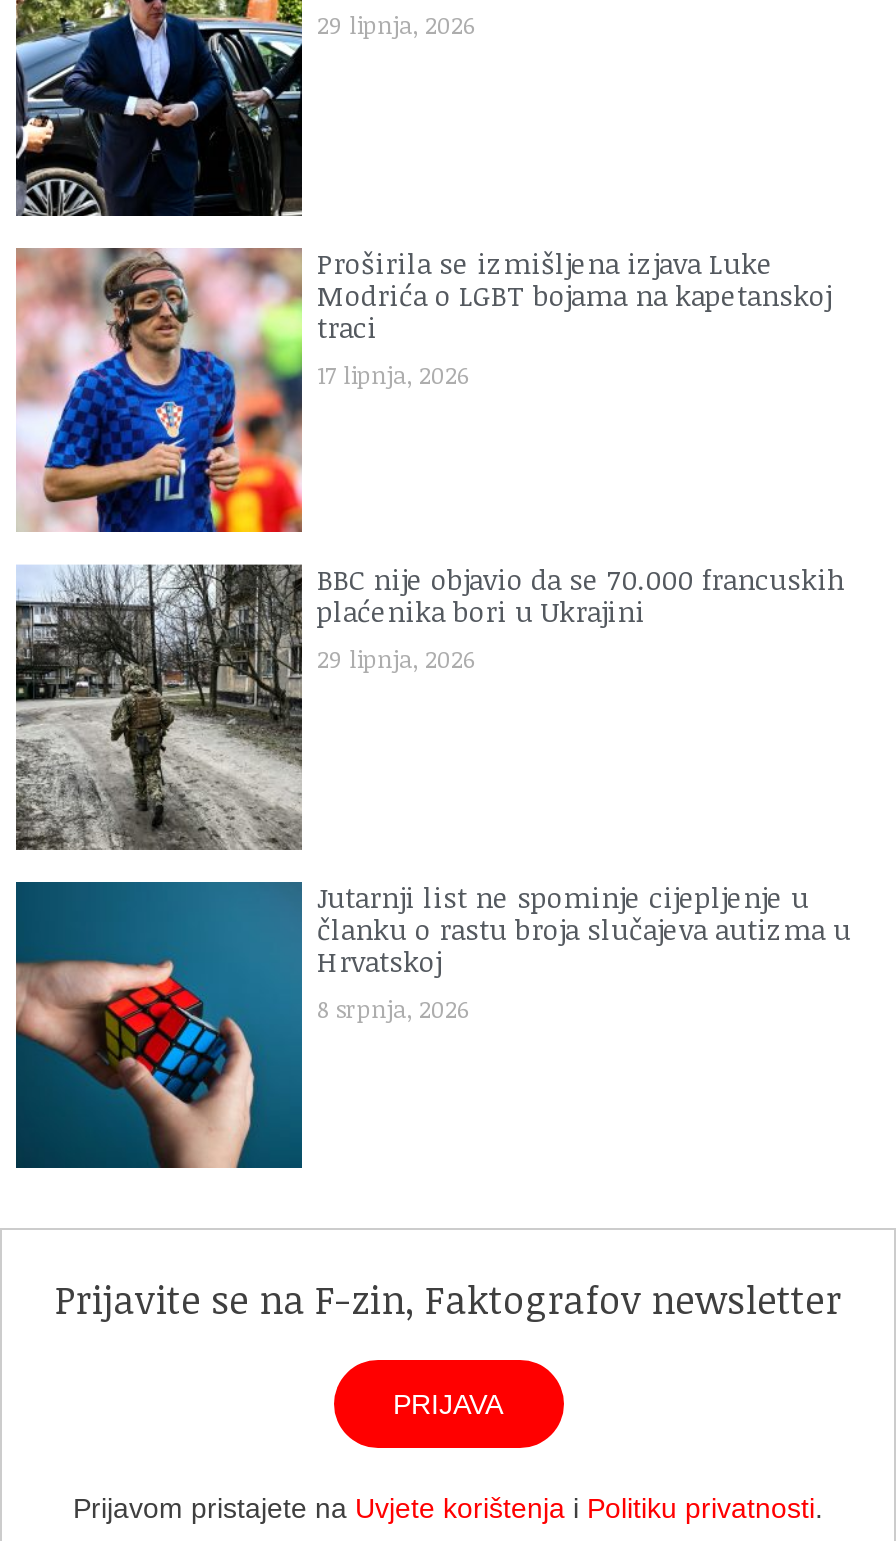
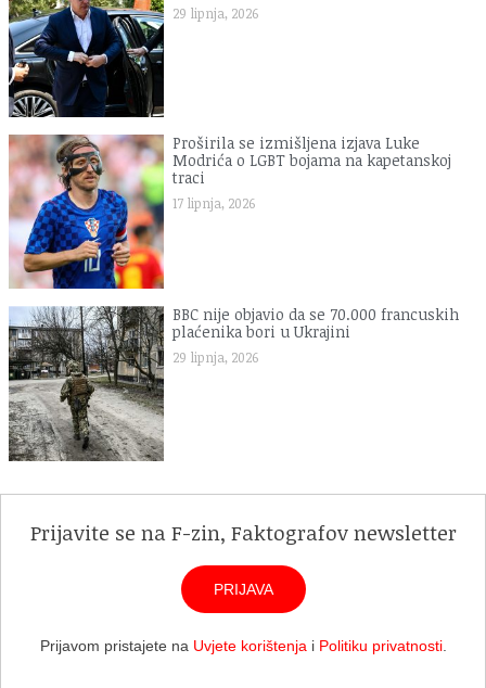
[14,878,851,1168] [image] | Jutarnji list ne spominje cijepljenje u | članku o rastu broja slučajeva autizma u | Hrvatskoj | 8 srpnja, 2026 -> none

